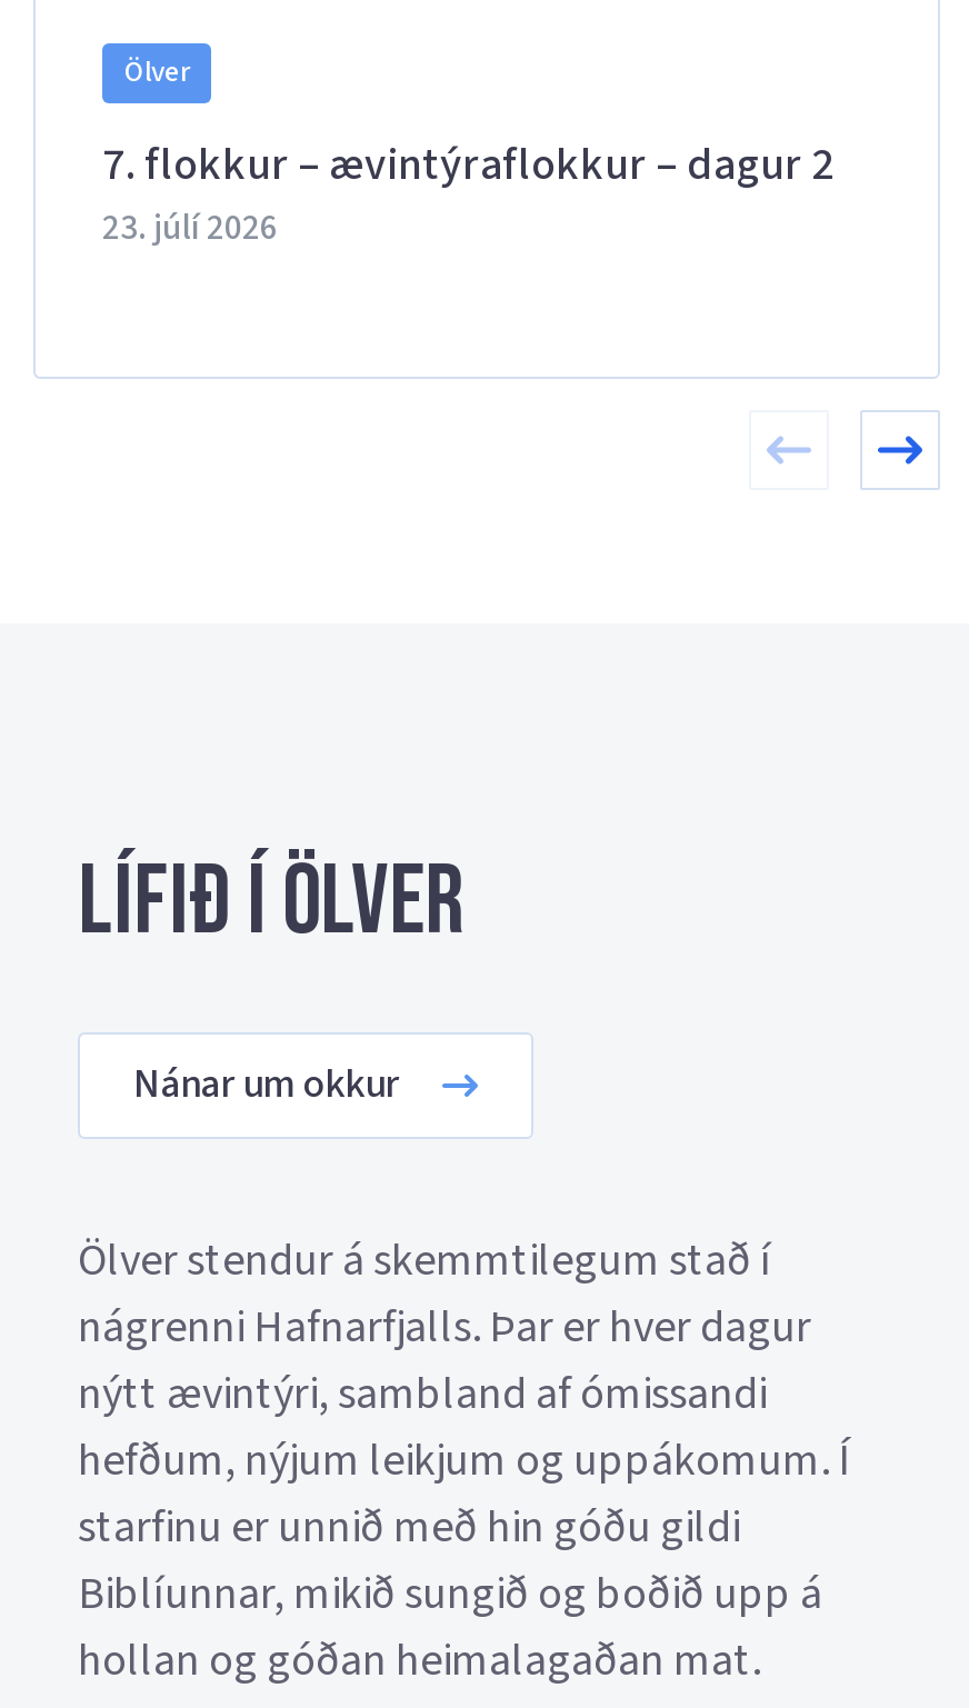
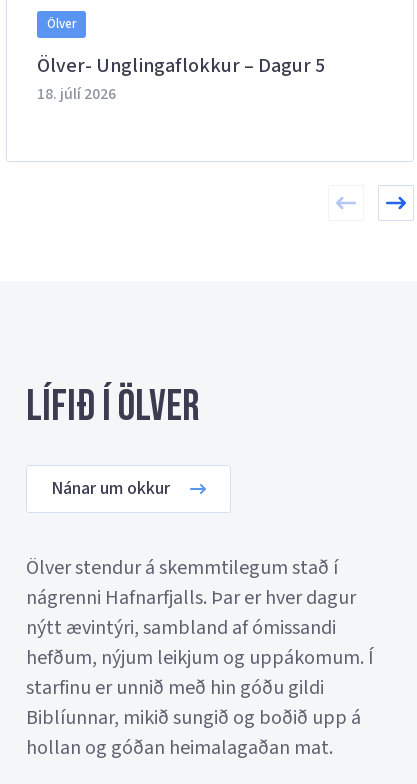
[102,134,833,252] 7. flokkur – ævintýraflokkur – dagur 2 | 23. júlí 2026 -> [37,52,325,105] Ölver- Unglingaflokkur – Dagur 5 | 18. júlí 2026

